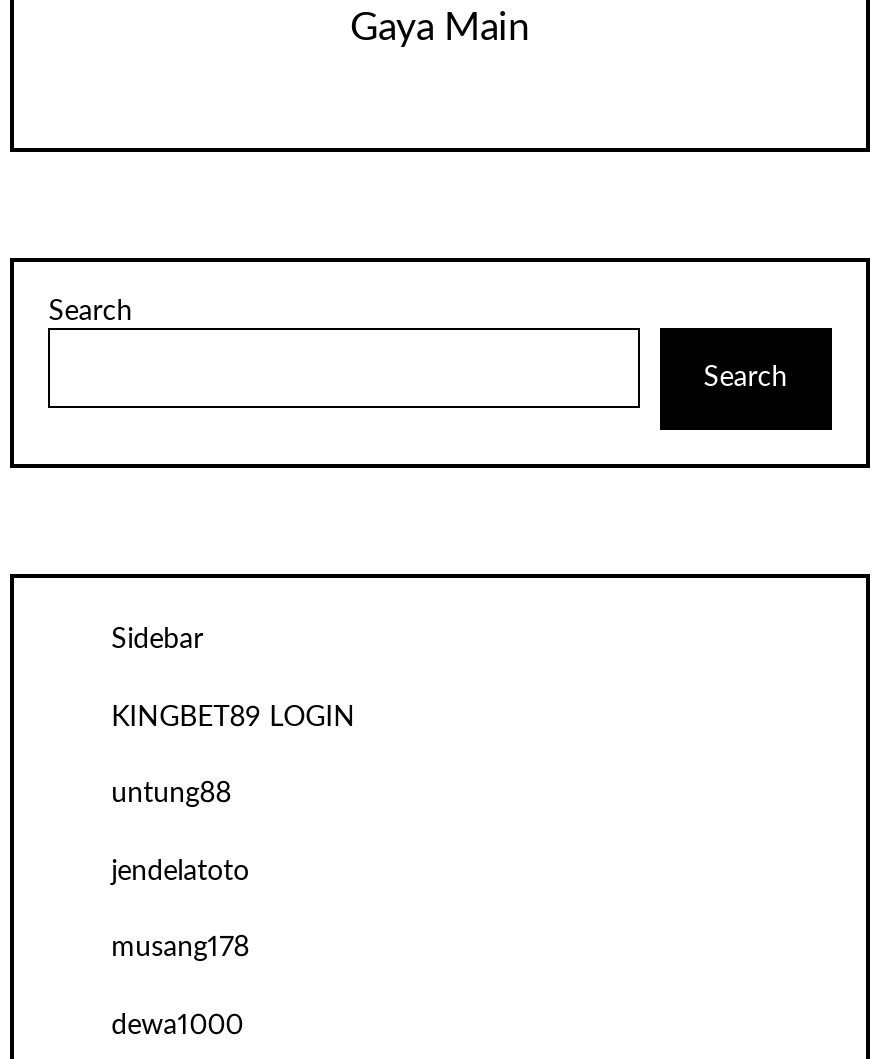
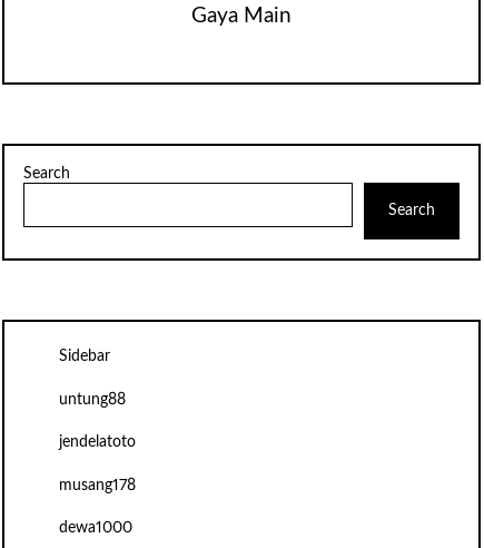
[111,704,355,732] KINGBET89 LOGIN -> none

